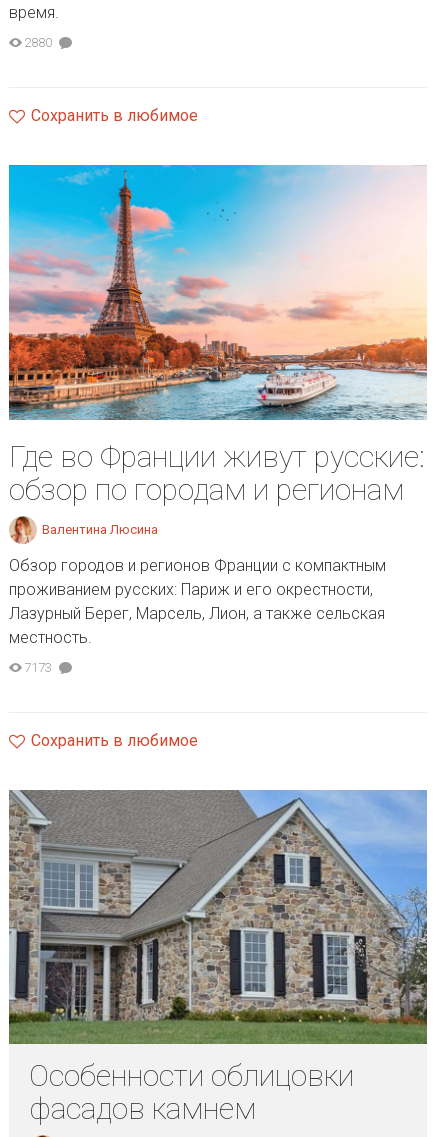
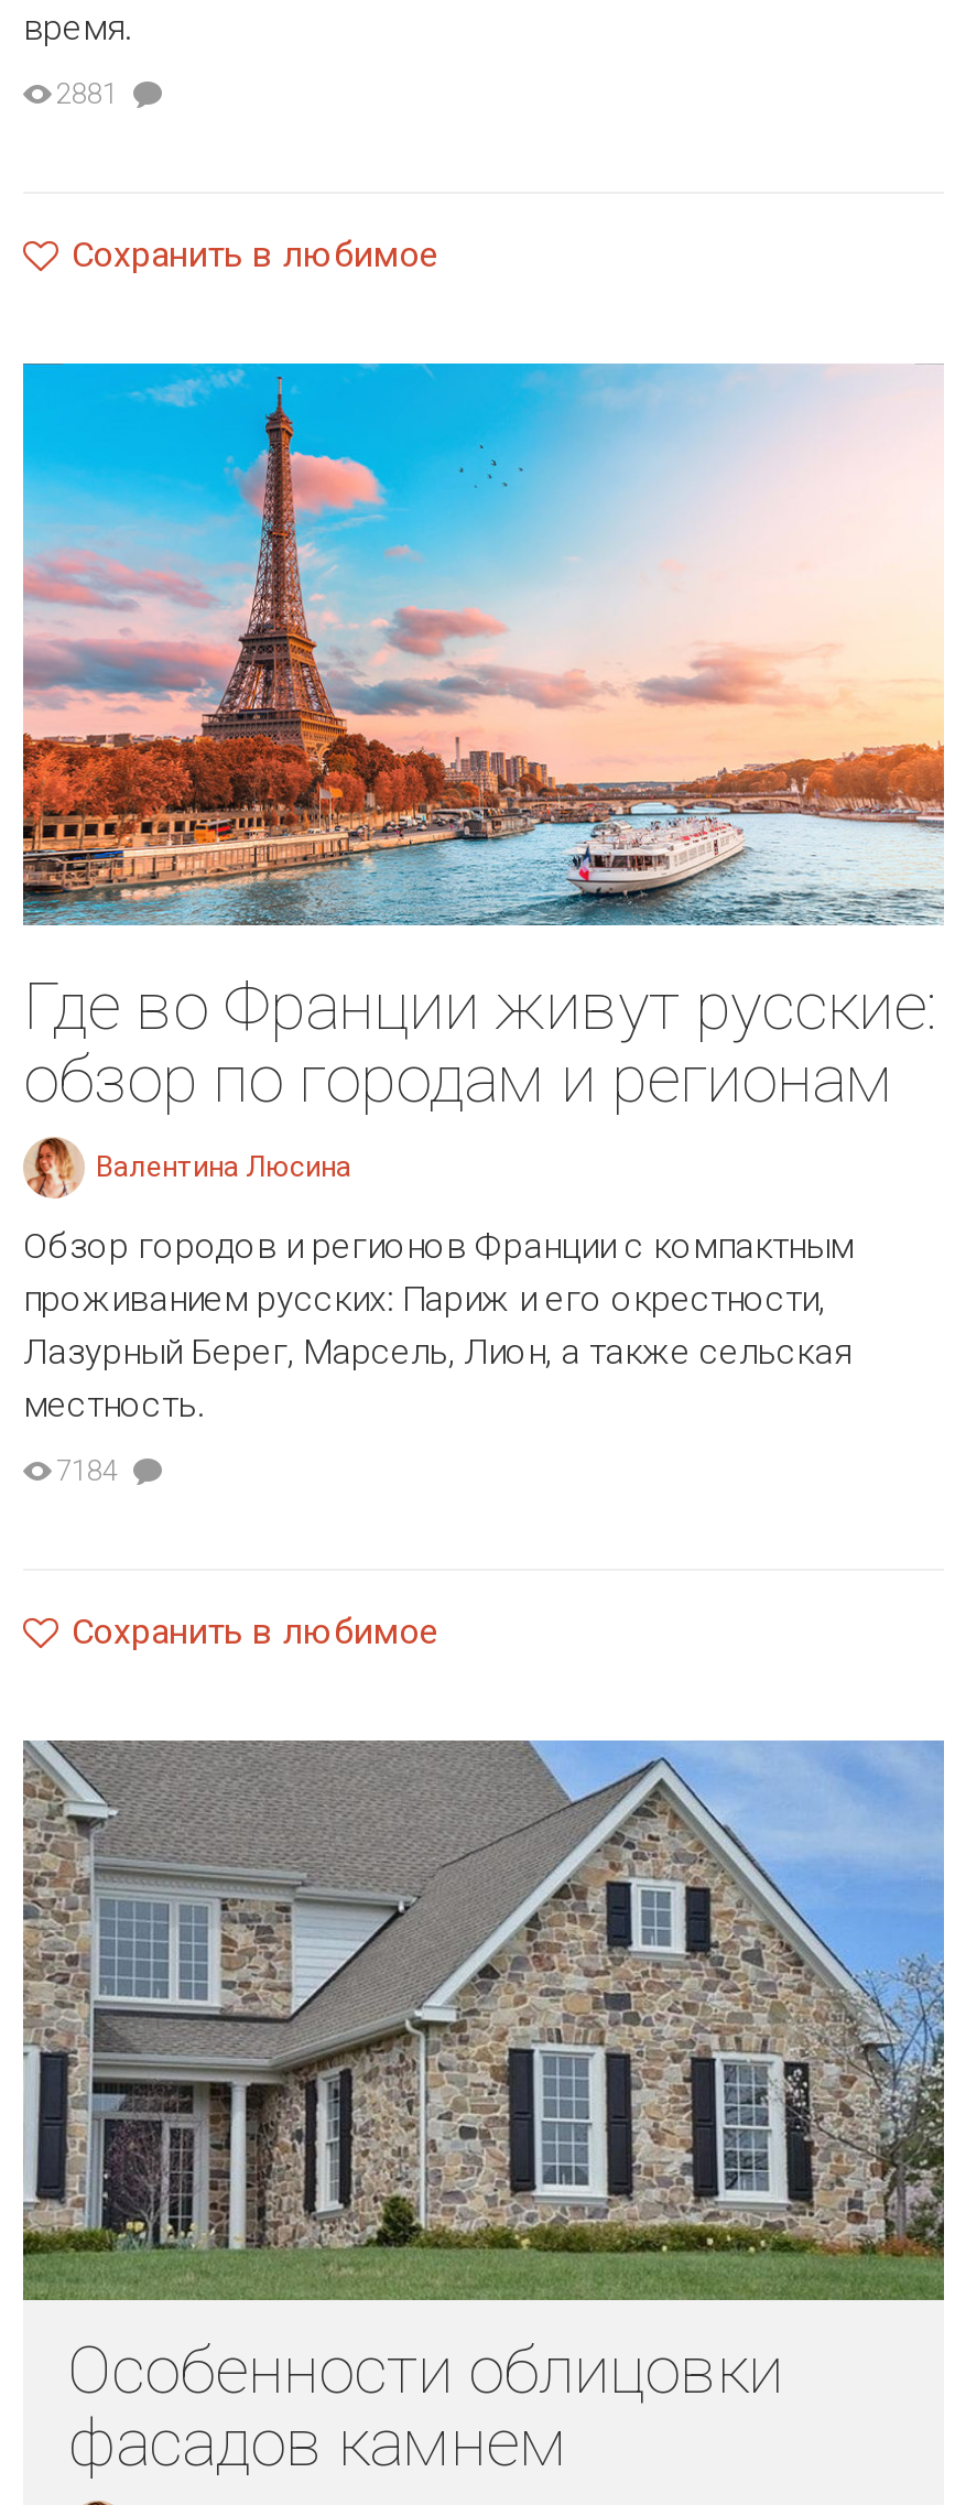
[24,35,52,50] 2880 -> [56,77,118,110] 2881
[24,660,52,675] 7173 -> [56,1453,118,1486] 7184

